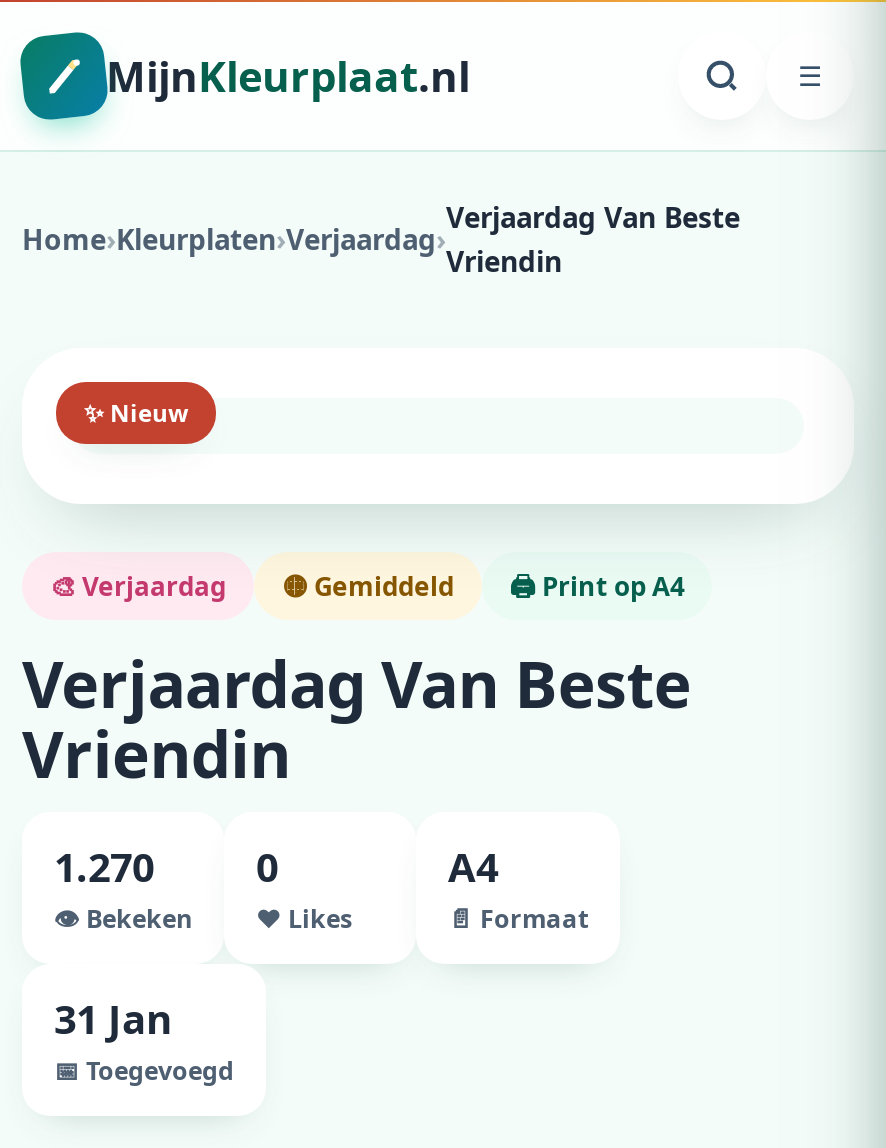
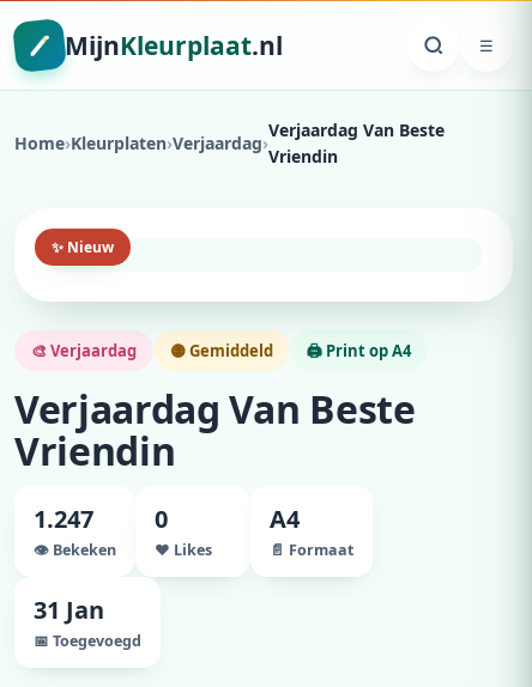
[54,840,278,894] 1.270 0 -> [34,503,168,535] 1.247 0

